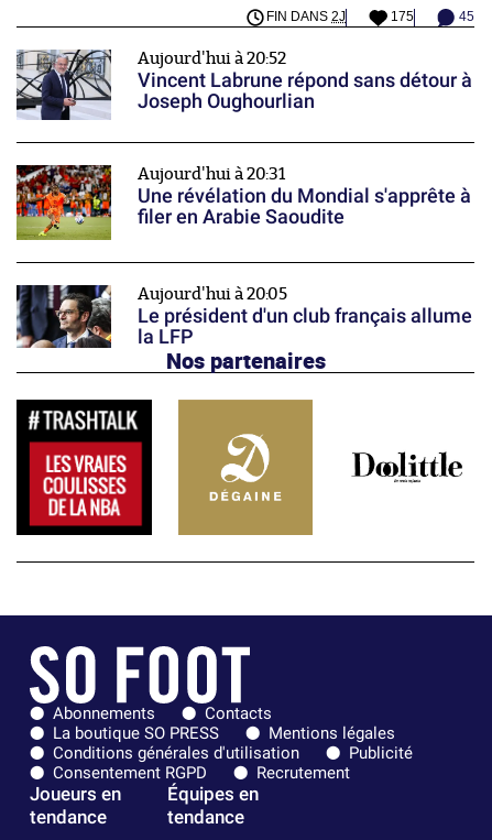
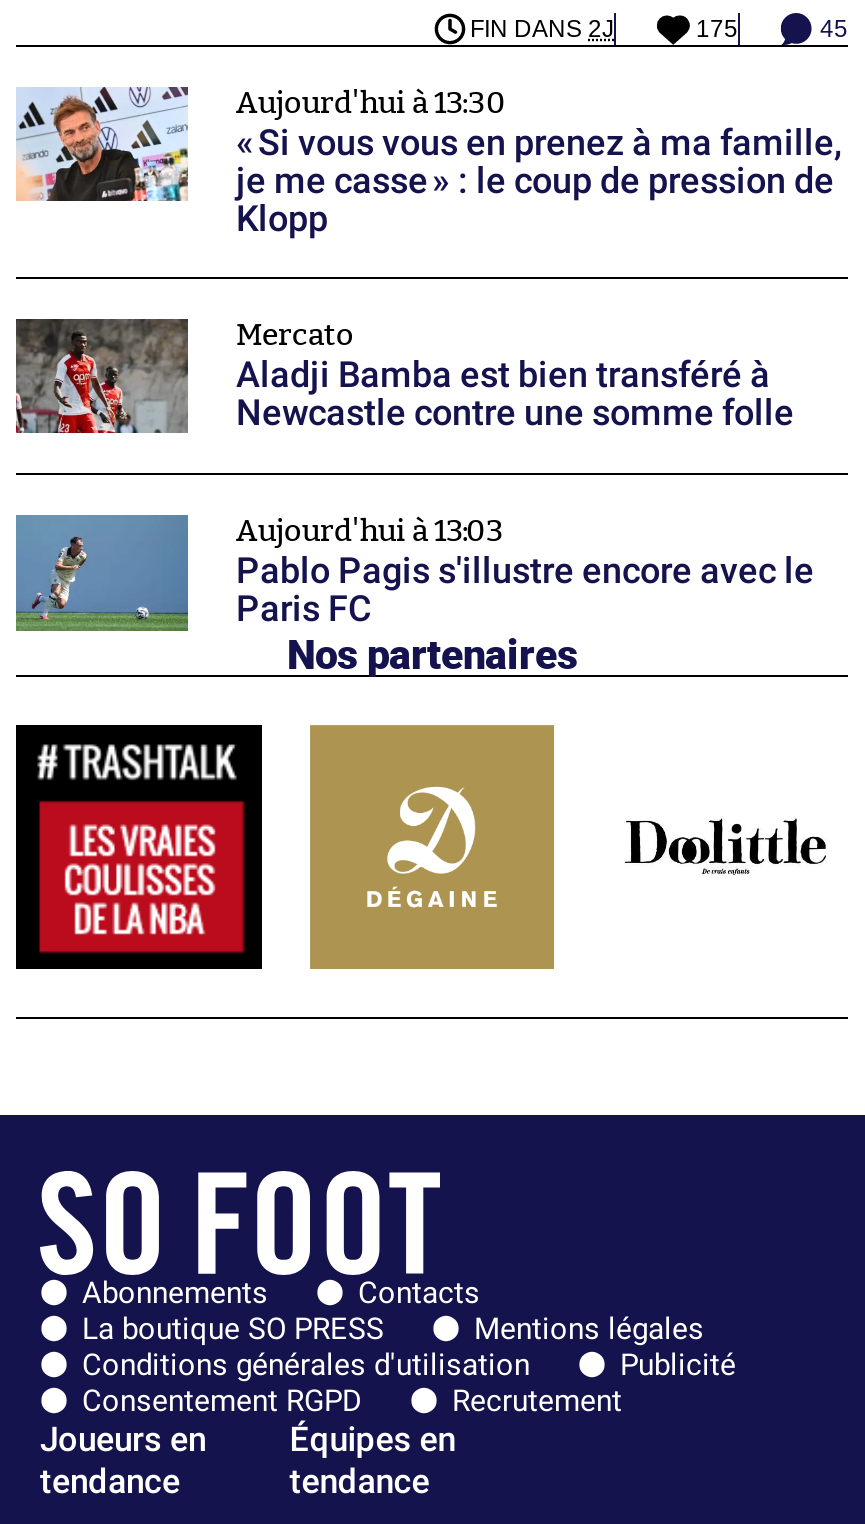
[15,50,472,121] [image] | Aujourd'hui à 20:52 | Vincent Labrune répond sans détour à | Joseph Oughourlian -> [16,87,842,239] [image] | Aujourd'hui à 13:30 | « Si vous vous en prenez à ma famille, | je me casse » : le coup de pression de | Klopp
[15,164,471,241] [image] | Aujourd'hui à 20:31 | Une révélation du Mondial s'apprête à | filer en Arabie Saoudite -> [14,297,794,435] [image] | Mercato | Aladji Bamba est bien transféré à | Newcastle contre une somme folle
[15,284,472,349] [image] | Aujourd'hui à 20:05 | Le président d'un club français allume | la LFP -> [14,513,814,633] [image] | Aujourd'hui à 13:03 | Pablo Pagis s'illustre encore avec le | Paris FC

